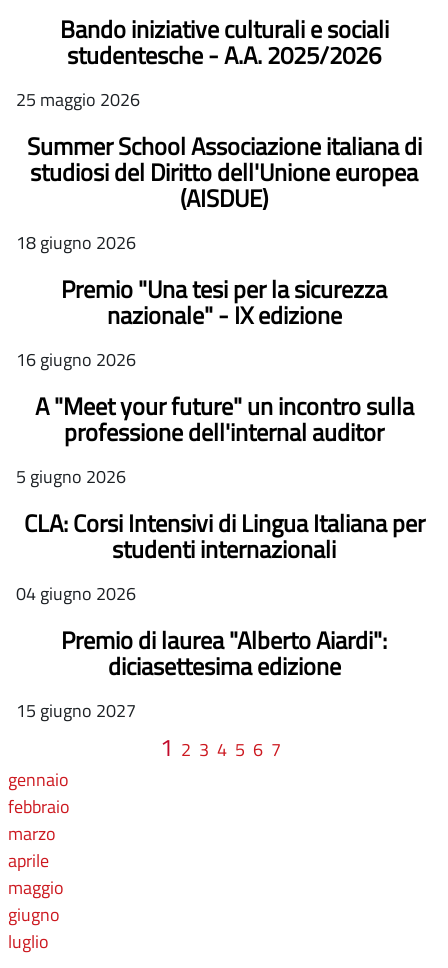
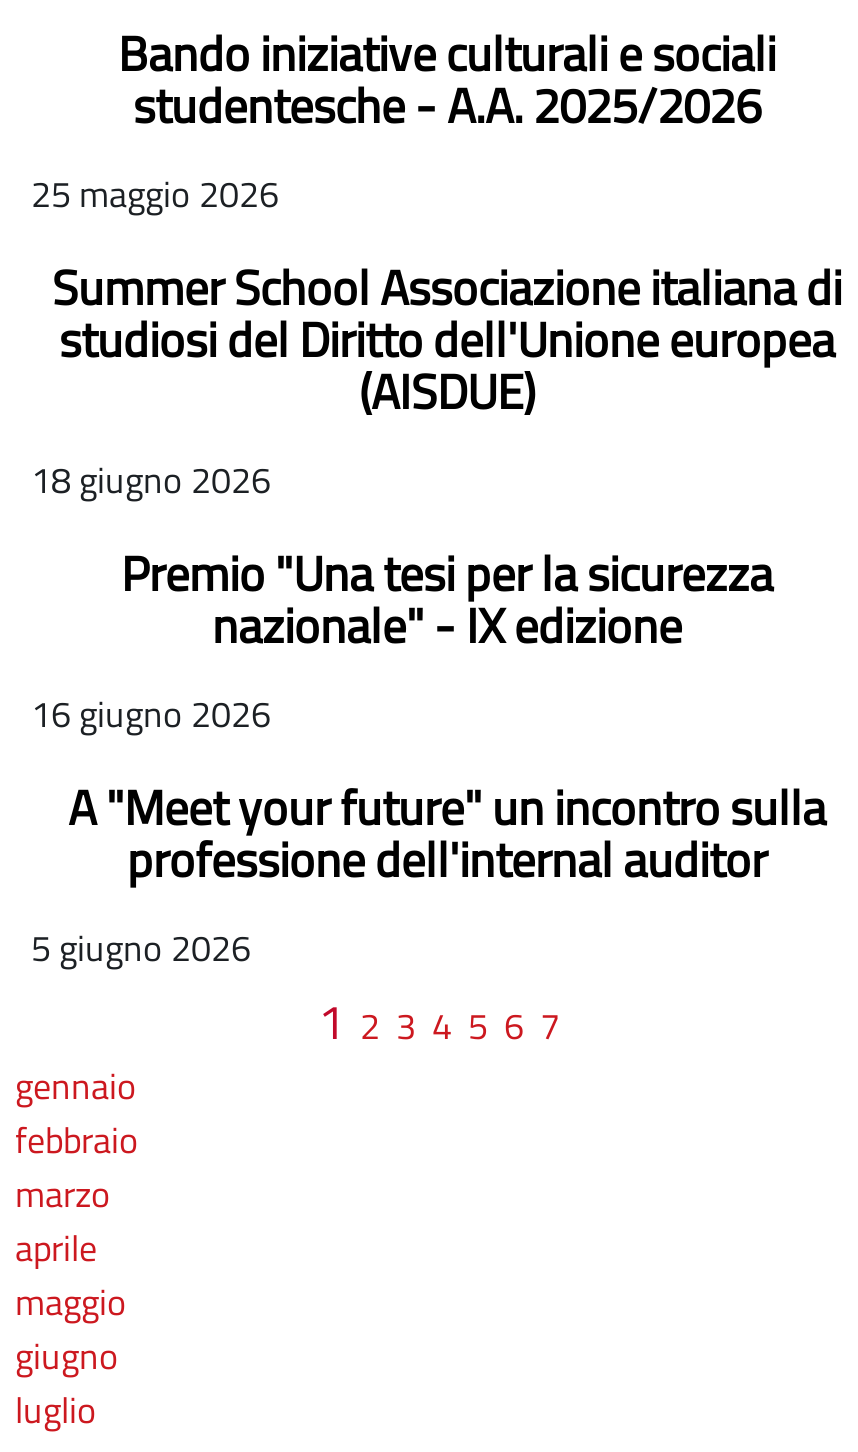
[16,505,424,724] CLA: Corsi Intensivi di Lingua Italiana per | studenti internazionali | 04 giugno 2026 | Premio di laurea "Alberto Aiardi": | diciasettesima edizione | 15 giugno 2027 -> none

